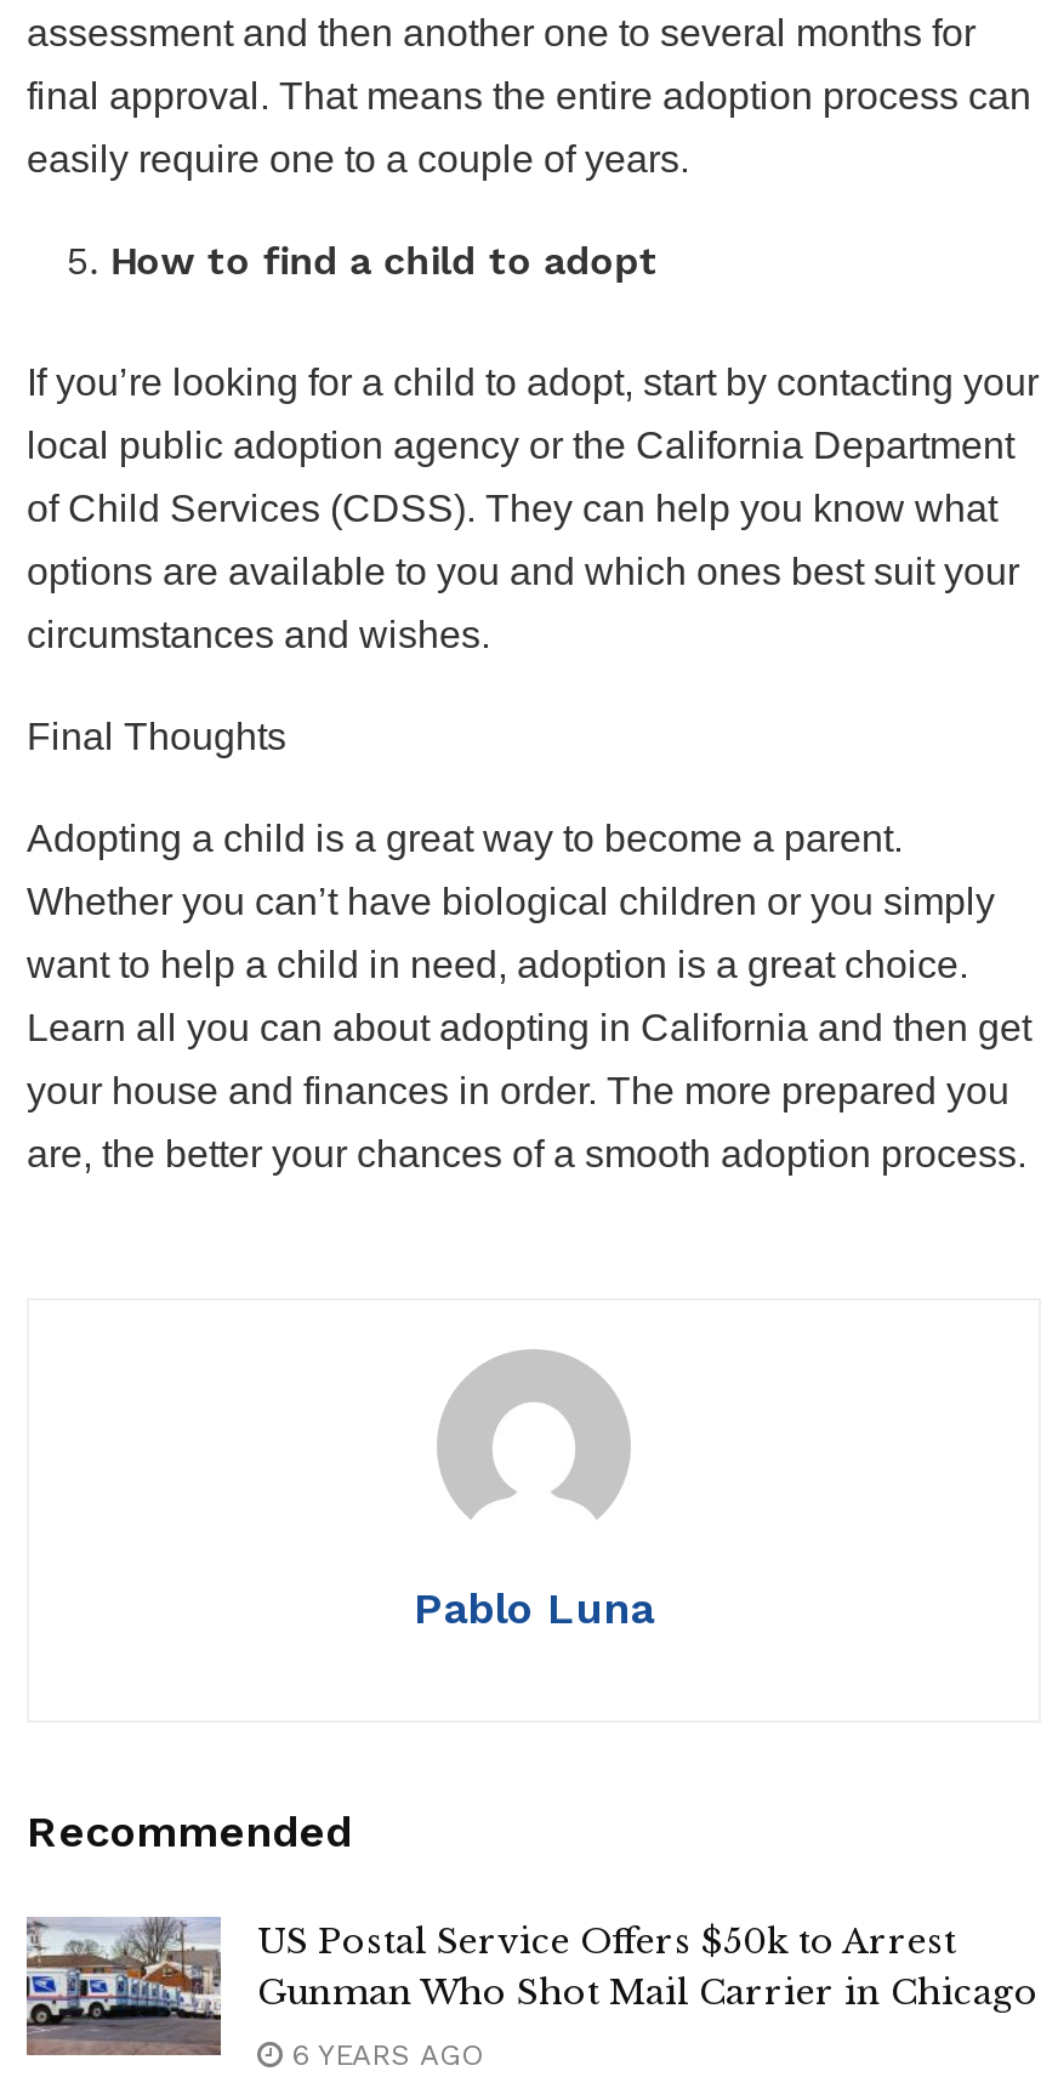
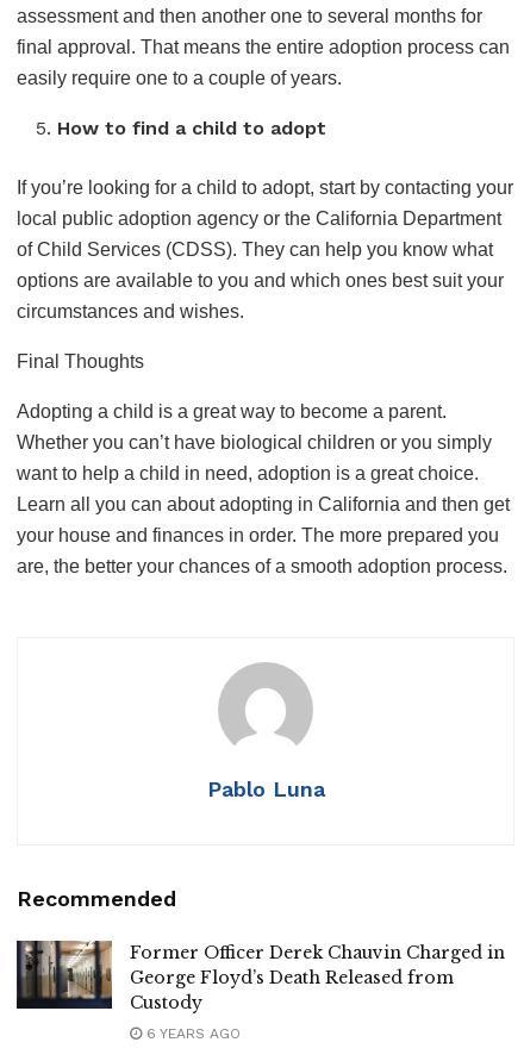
[24,1914,1039,2058] [image] | US Postal Service Offers $50k to Arrest | Gunman Who Shot Mail Carrier in Chicago -> [15,940,505,1013] [image] | Former Officer Derek Chauvin Charged in | George Floyd’s Death Released from | Custody

